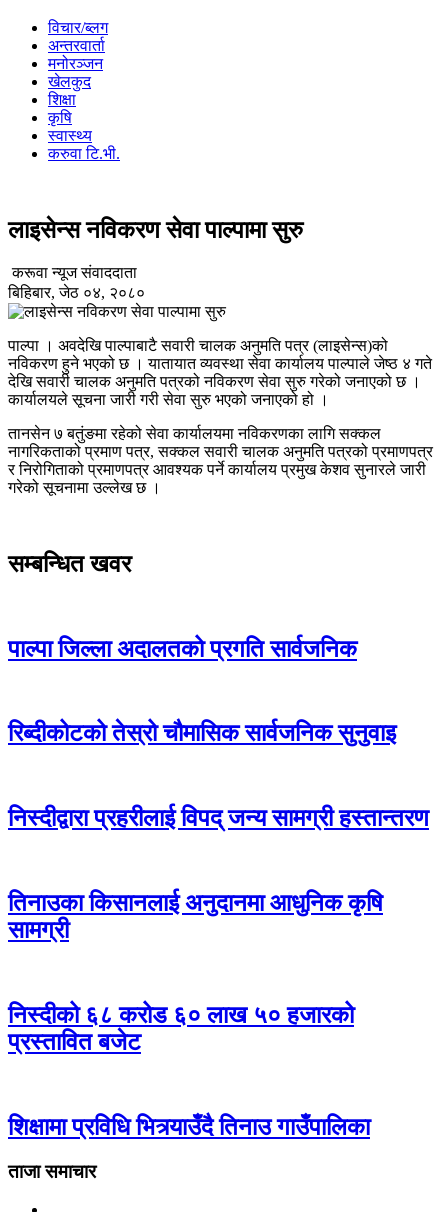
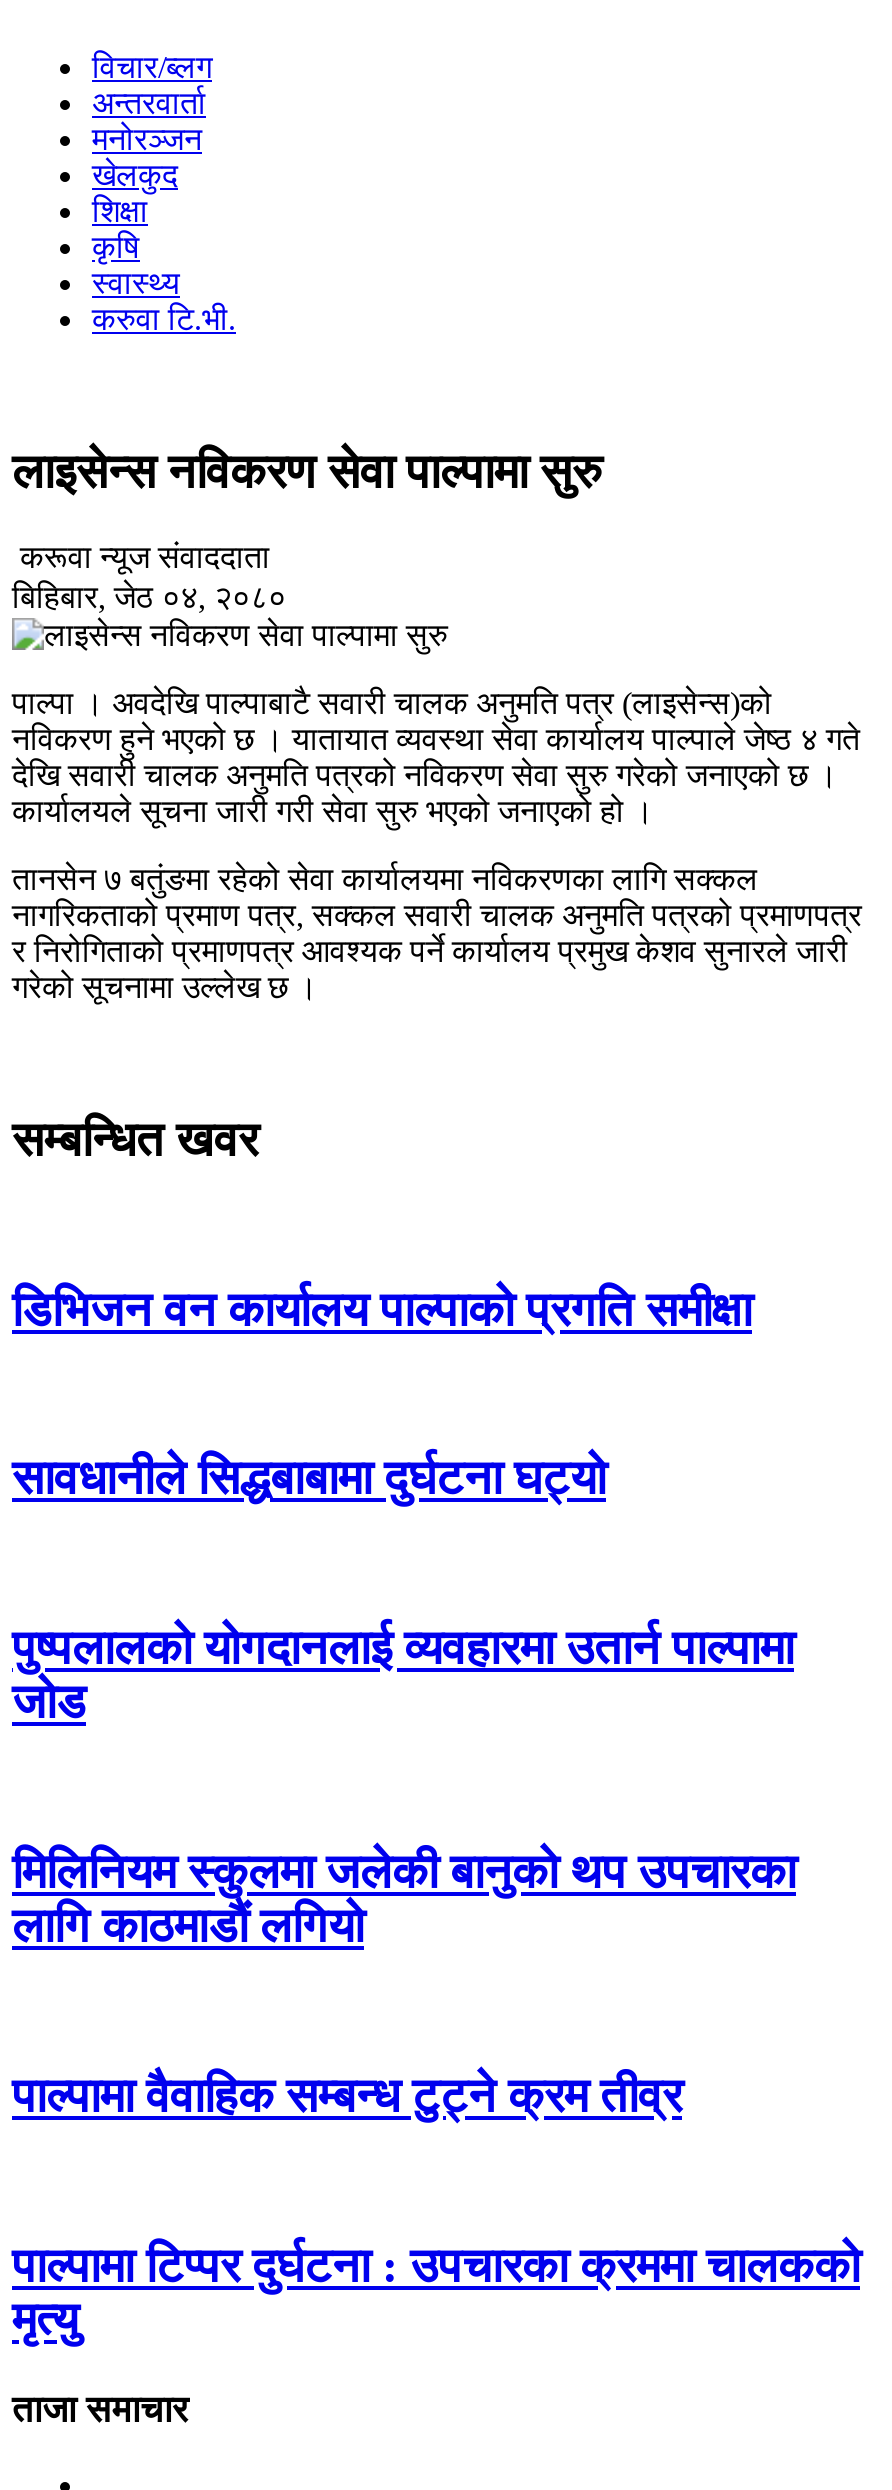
[8,635,357,661] पाल्पा जिल्ला अदालतको प्रगति सार्वजनिक -> [12,1283,752,1335] डिभिजन वन कार्यालय पाल्पाको प्रगति समीक्षा
[8,720,396,746] रिब्दीकोटको तेस्रो चौमासिक सार्वजनिक सुनुवाइ -> [12,1453,606,1505] सावधानीले सिद्धबाबामा दुर्घटना घट्यो
[8,805,429,831] निस्दीद्वारा प्रहरीलाई विपद् जन्य सामग्री हस्तान्तरण -> [12,1622,794,1728] पुष्पलालको योगदानलाई व्यवहारमा उतार्न पाल्पामा | जोड
[8,890,383,943] तिनाउका किसानलाई अनुदानमा आधुनिक कृषि | सामग्री -> [12,1846,796,1952] मिलिनियम स्कुलमा जलेकी बानुको थप उपचारका | लागि काठमाडौं लगियो
[8,1002,354,1055] निस्दीको ६८ करोड ६० लाख ५० हजारको | प्रस्तावित बजेट -> [12,2070,682,2122] पाल्पामा वैवाहिक सम्बन्ध टुट्ने क्रम तीव्र
[8,1114,370,1140] शिक्षामा प्रविधि भित्र्याउँदै तिनाउ गाउँपालिका -> [12,2239,860,2345] पाल्पामा टिप्पर दुर्घटना : उपचारका क्रममा चालकको | मृत्यु

